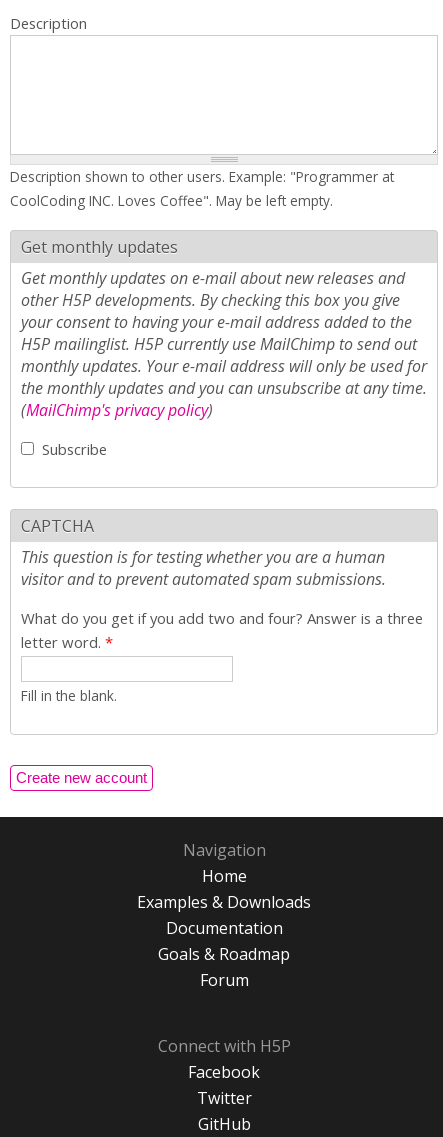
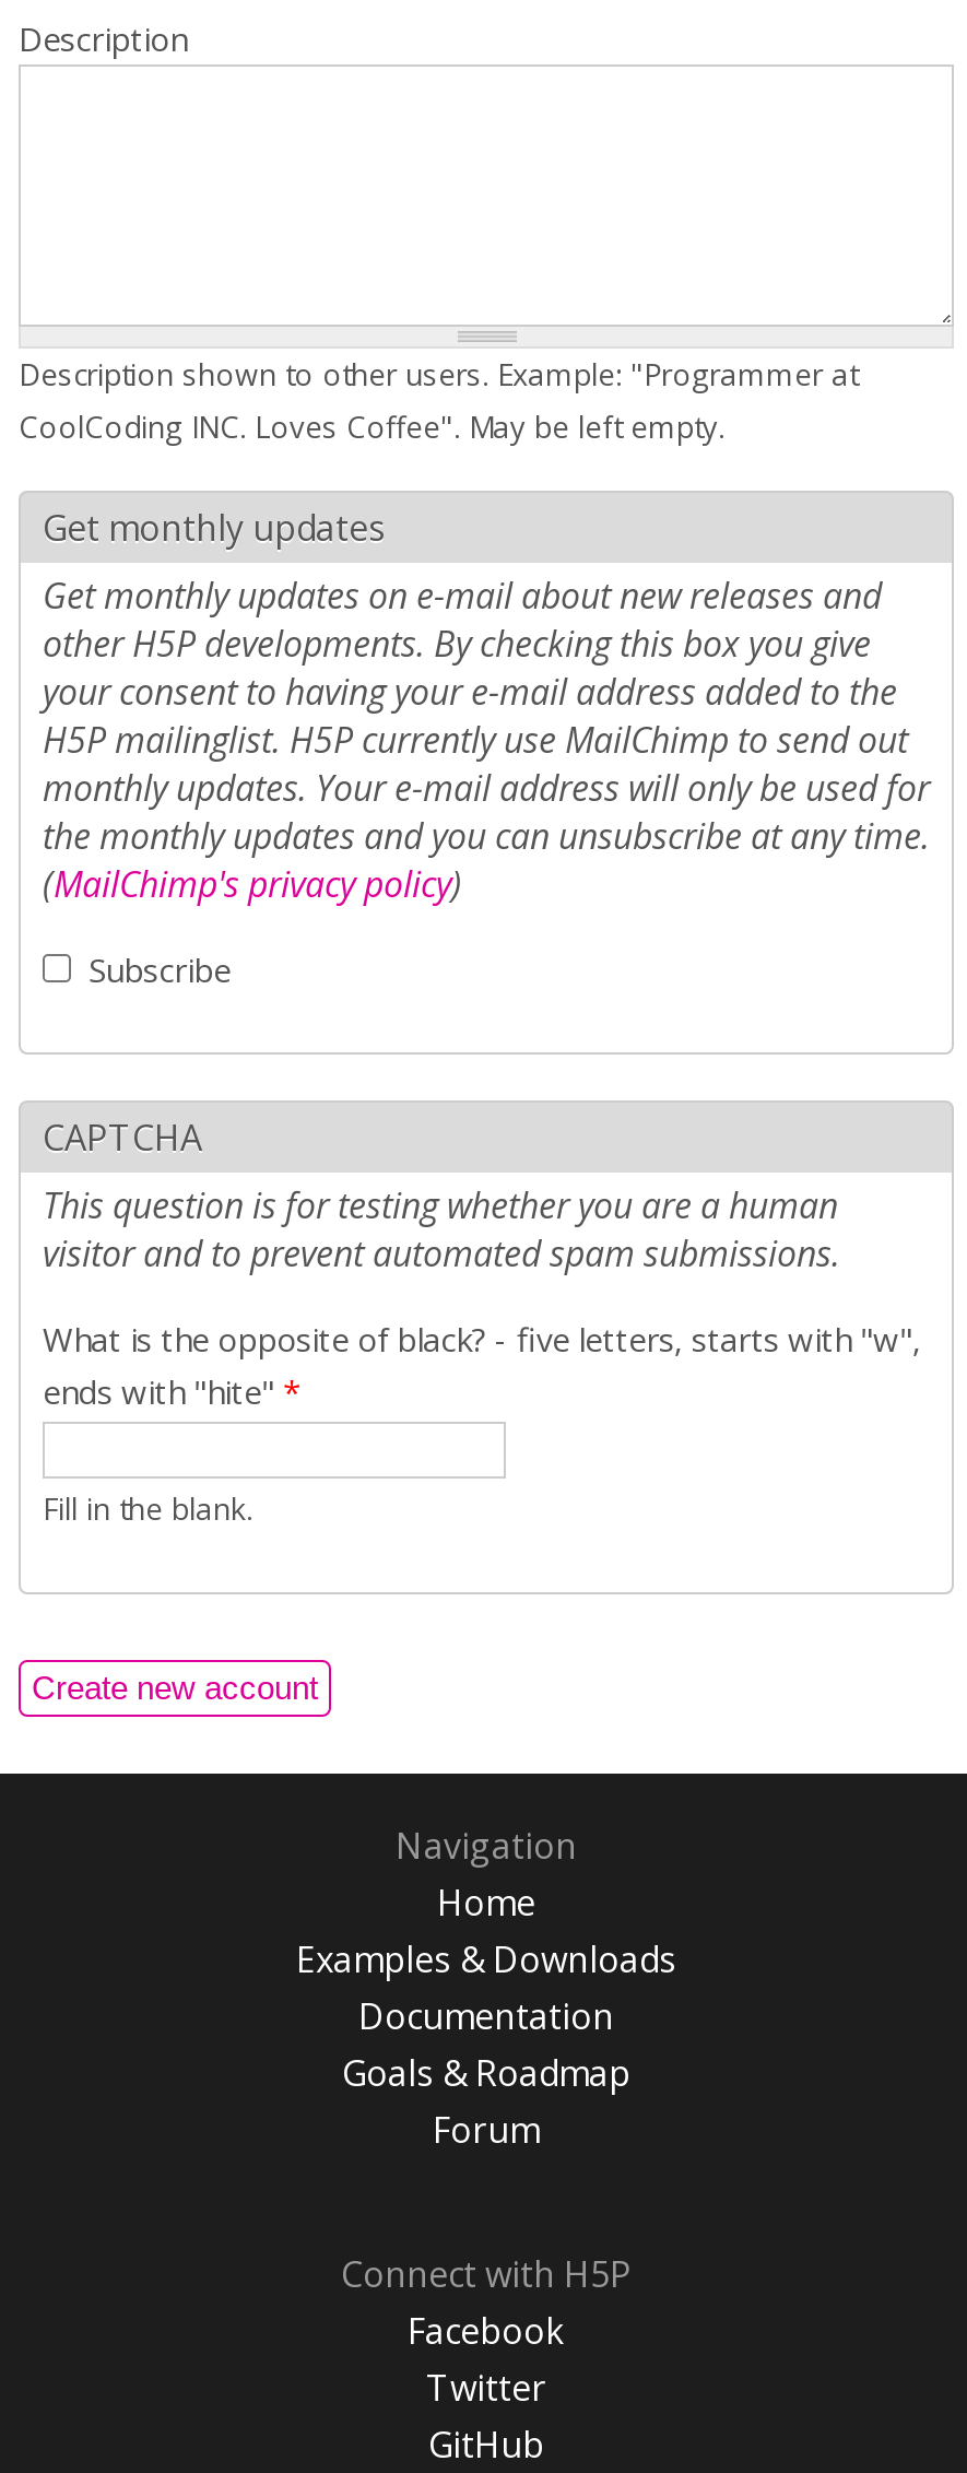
[21,608,423,652] What do you get if you add two and four? Answer is a three | letter word. * -> [43,1317,921,1413] What is the opposite of black? - five letters, starts with "w", | ends with "hite" *

